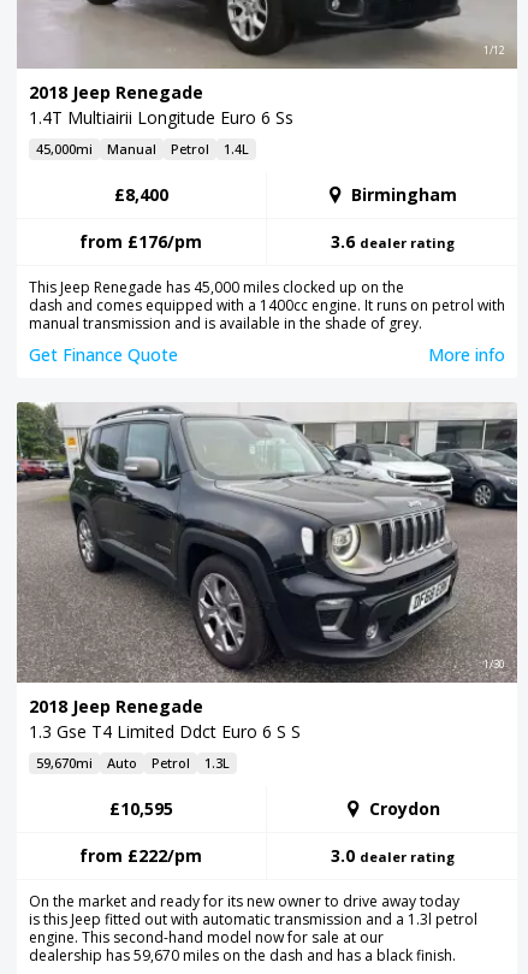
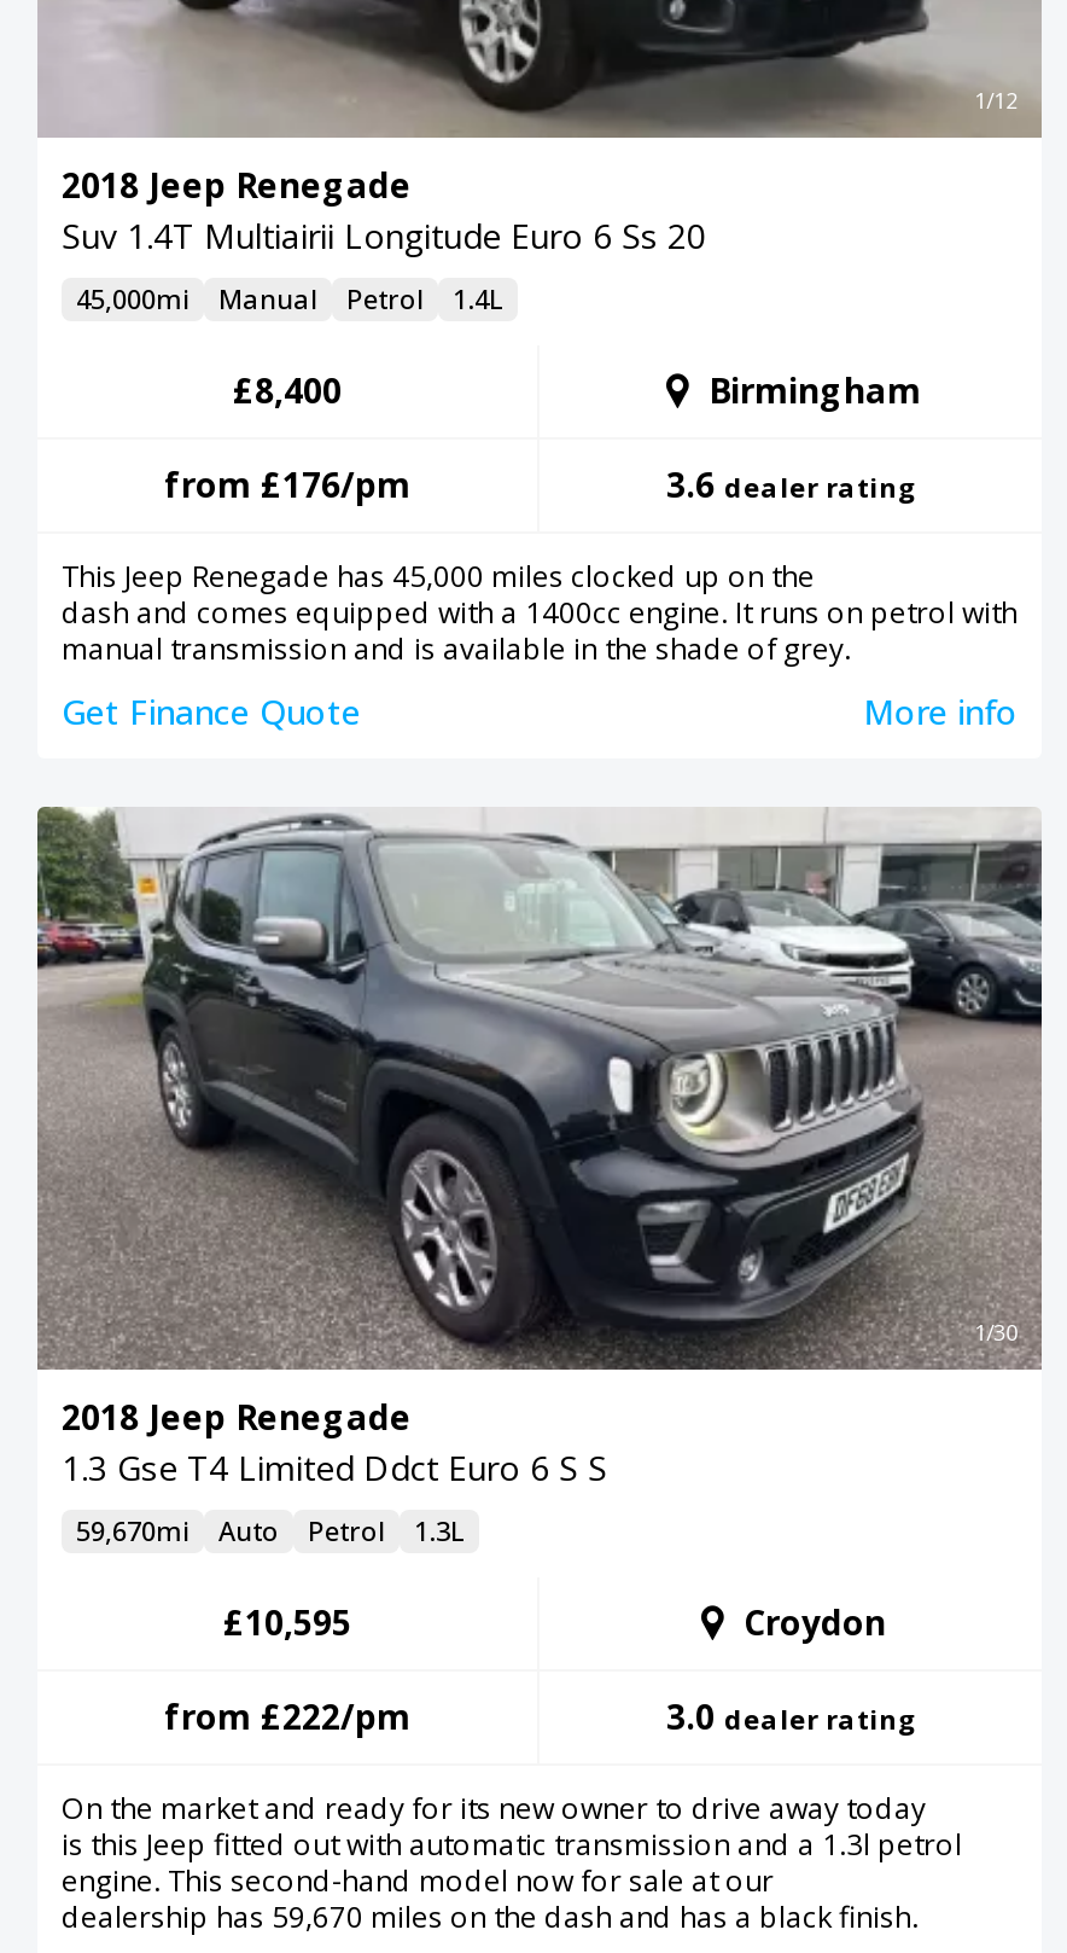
[29,106,293,129] 1.4T Multiairii Longitude Euro 6 Ss -> [61,213,706,259] Suv 1.4T Multiairii Longitude Euro 6 Ss 20

